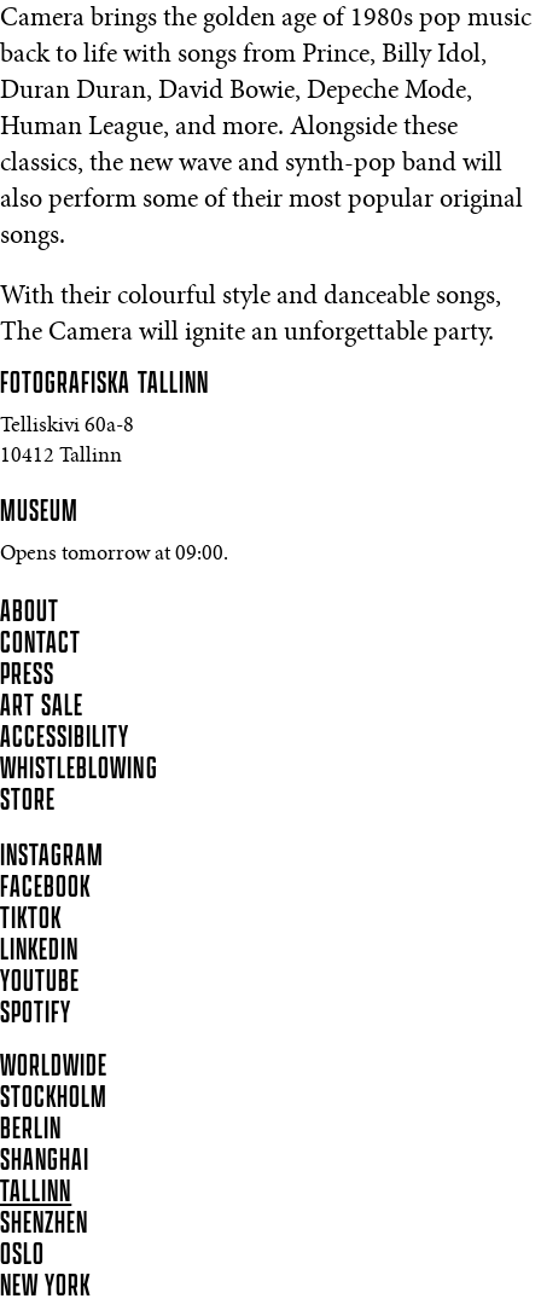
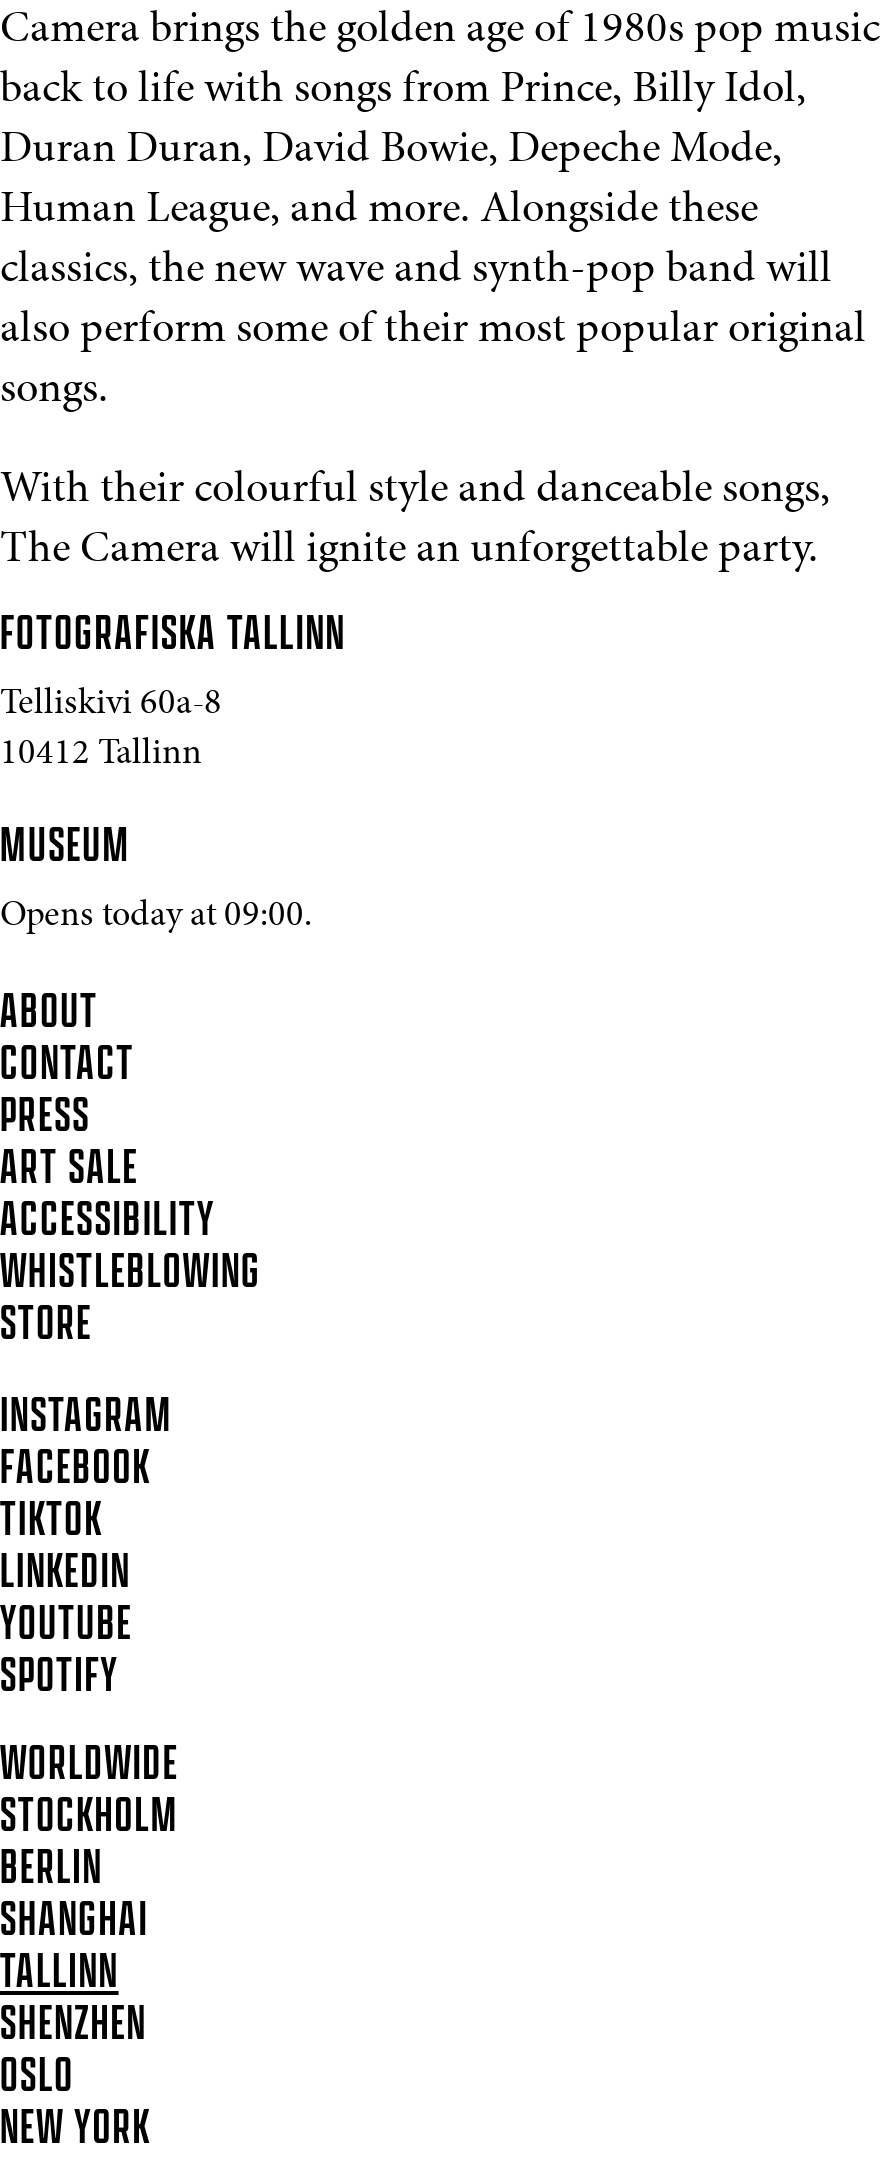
[0,544,228,566] Opens tomorrow at 09:00. -> [0,899,312,935] Opens today at 09:00.

